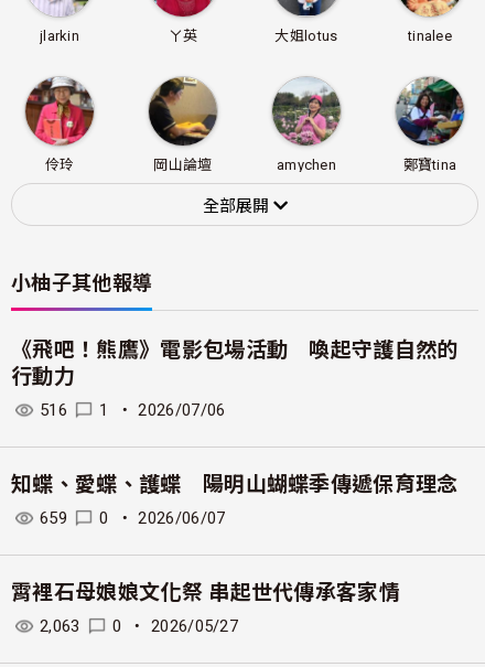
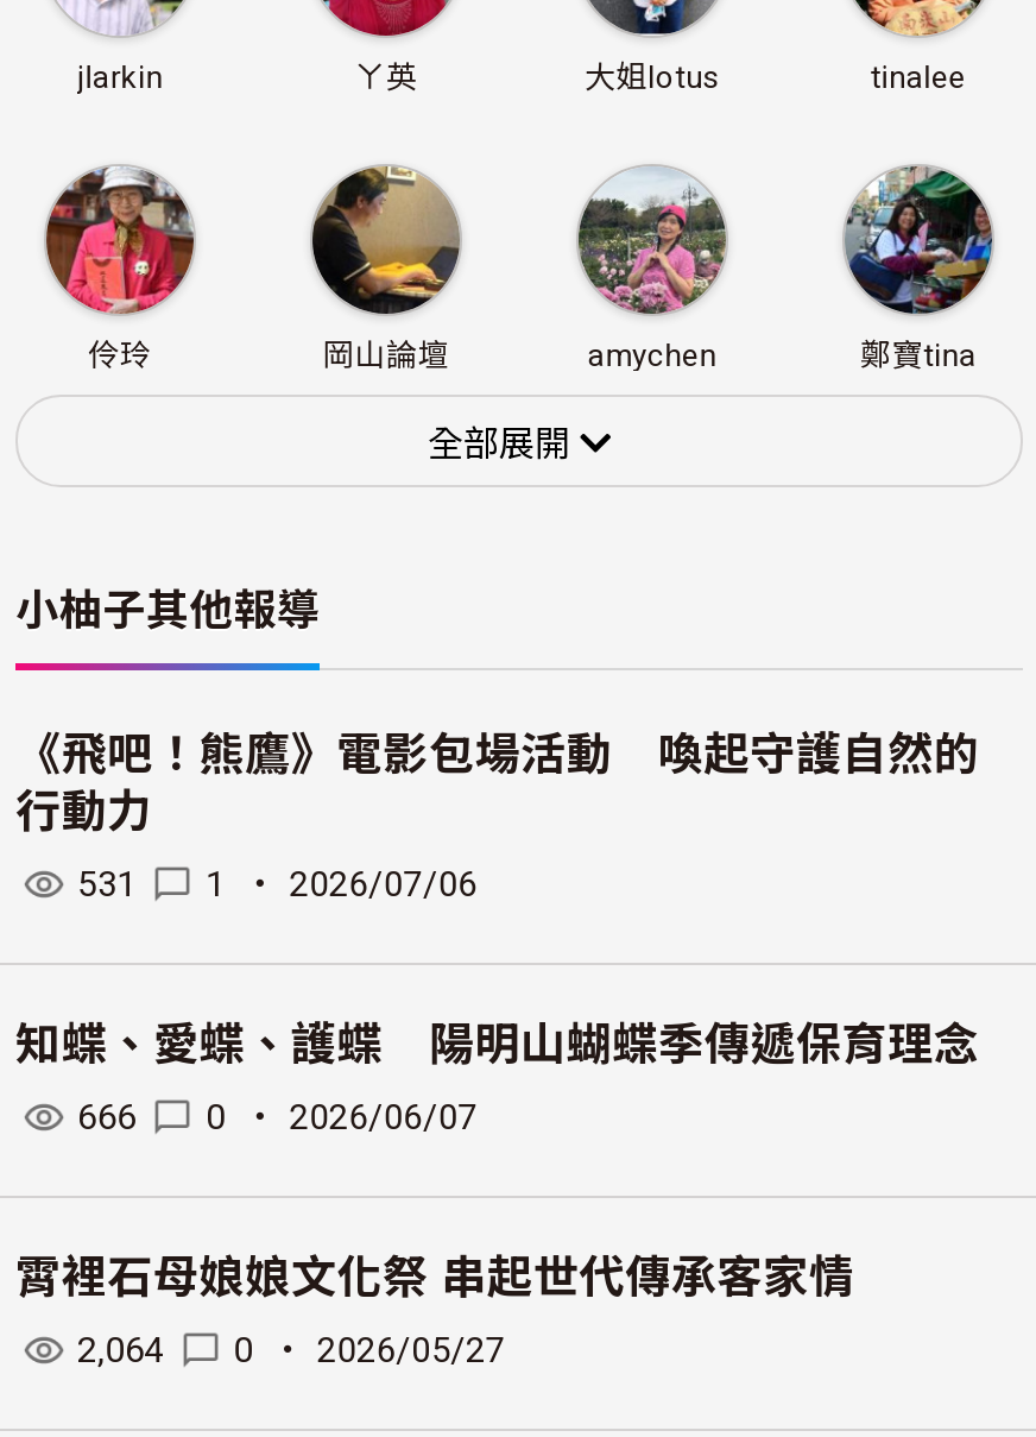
[40,401,225,421] 516 1 ・2026/07/06 -> [77,864,478,907] 531 1 ・2026/07/06
[40,509,225,529] 659 0 ・2026/06/07 -> [77,1097,478,1140] 666 0 ・2026/06/07
[40,617,238,637] 2,063 0 ・2026/05/27 -> [77,1330,505,1373] 2,064 0 ・2026/05/27

